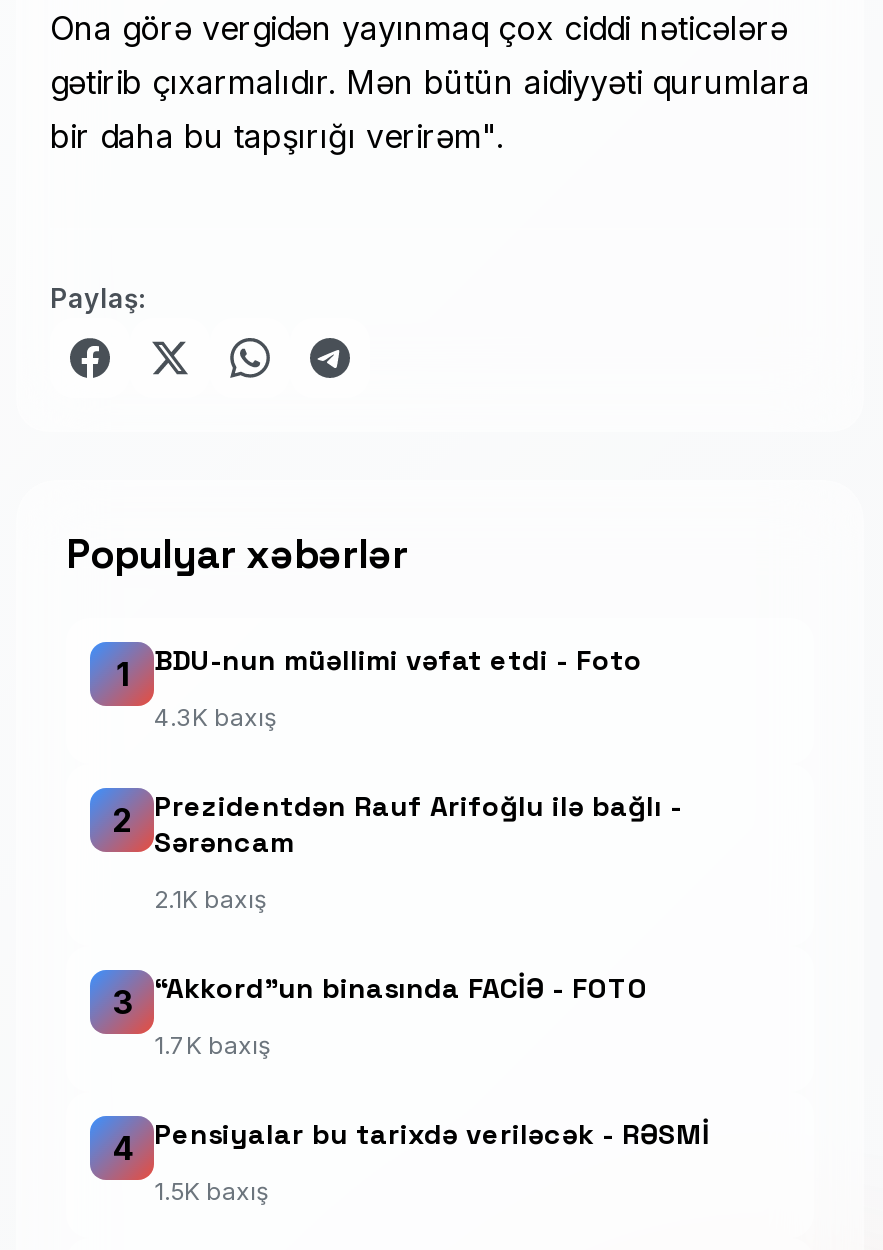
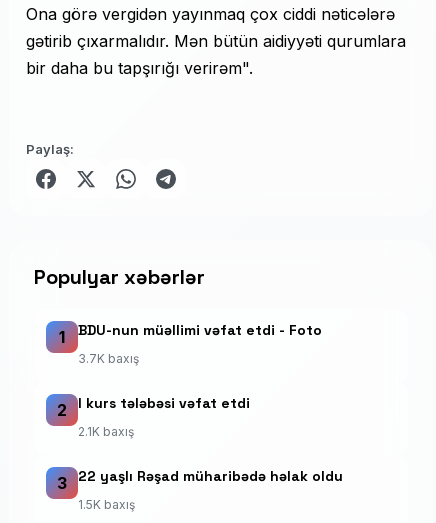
[154,702,276,732] 4.3K baxış -> [78,351,139,366] 3.7K baxış
[154,788,682,860] Prezidentdən Rauf Arifoğlu ilə bağlı - | Sərəncam -> [78,394,250,412] I kurs tələbəsi vəfat etdi
[112,970,710,1167] “Akkord”un binasında FACİƏ - FOTO | 1.7K baxış | 4 | Pensiyalar bu tarixdə veriləcək - RƏSMİ -> [78,467,343,485] 22 yaşlı Rəşad müharibədə həlak oldu

